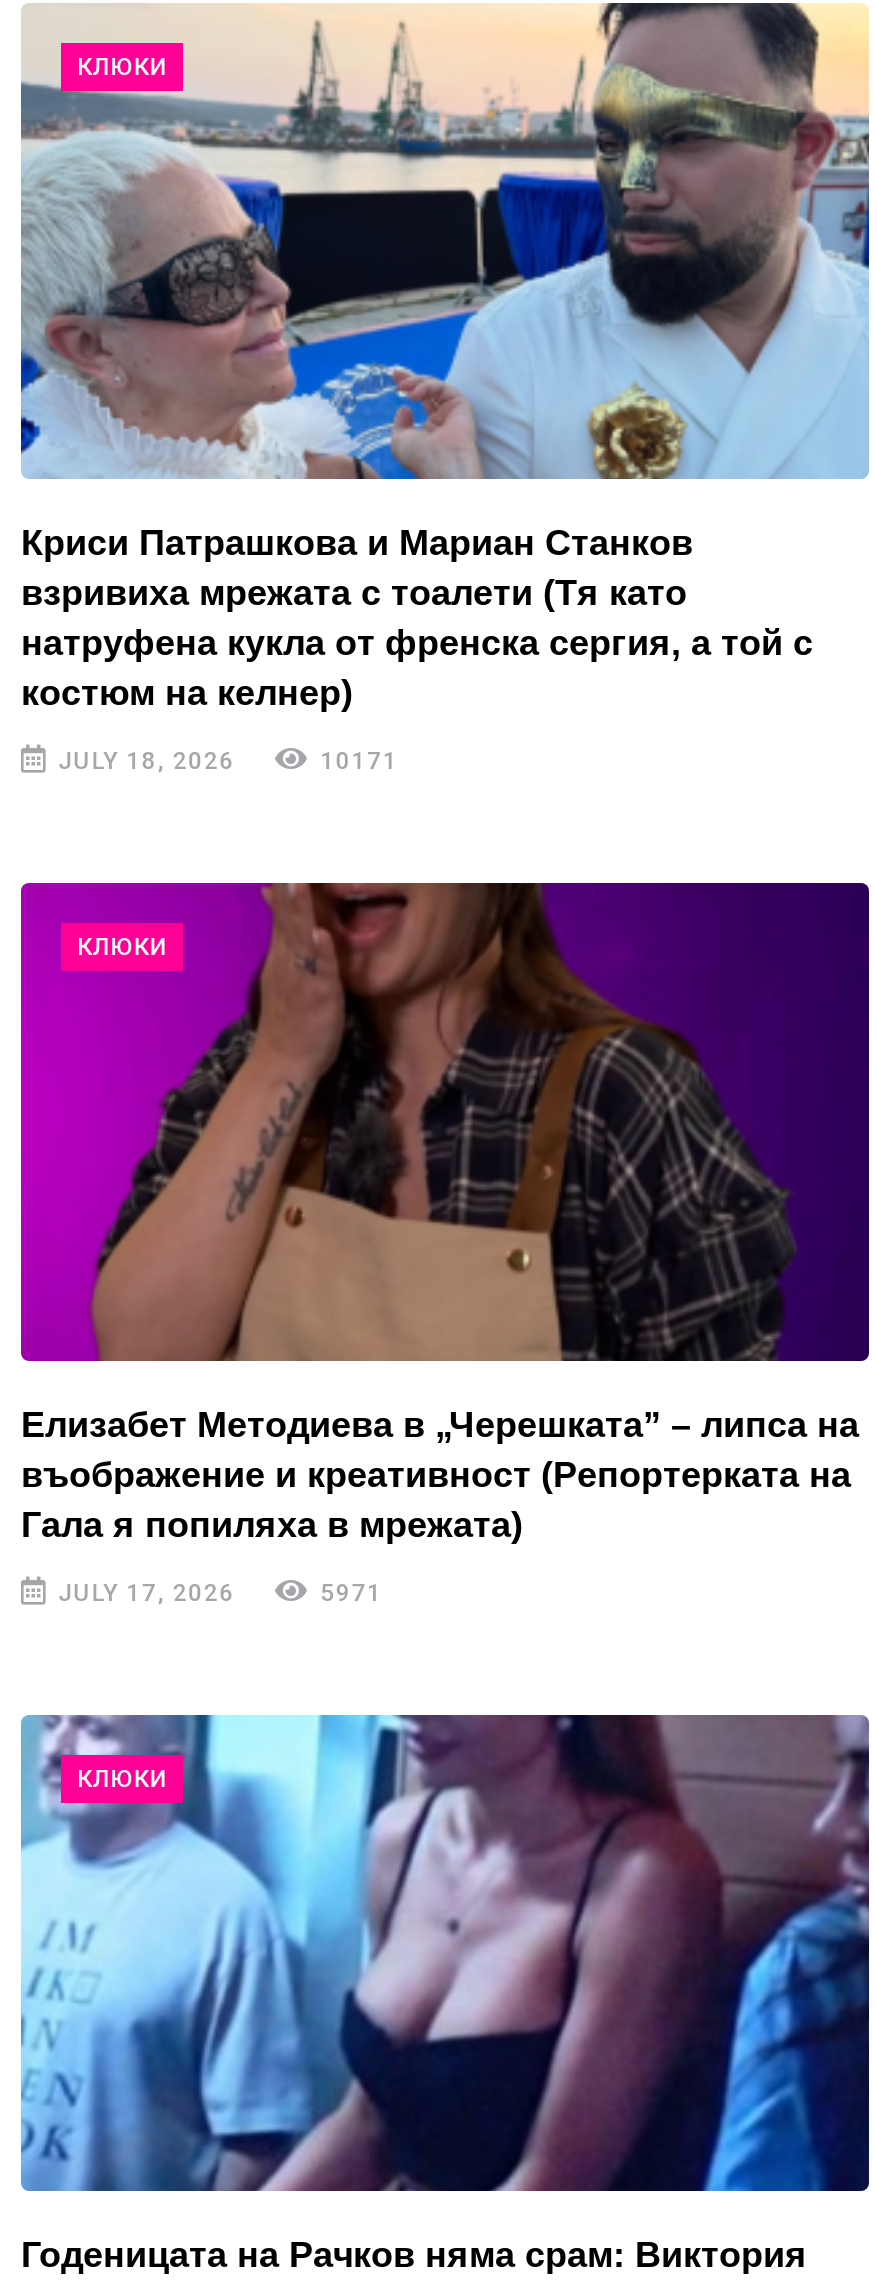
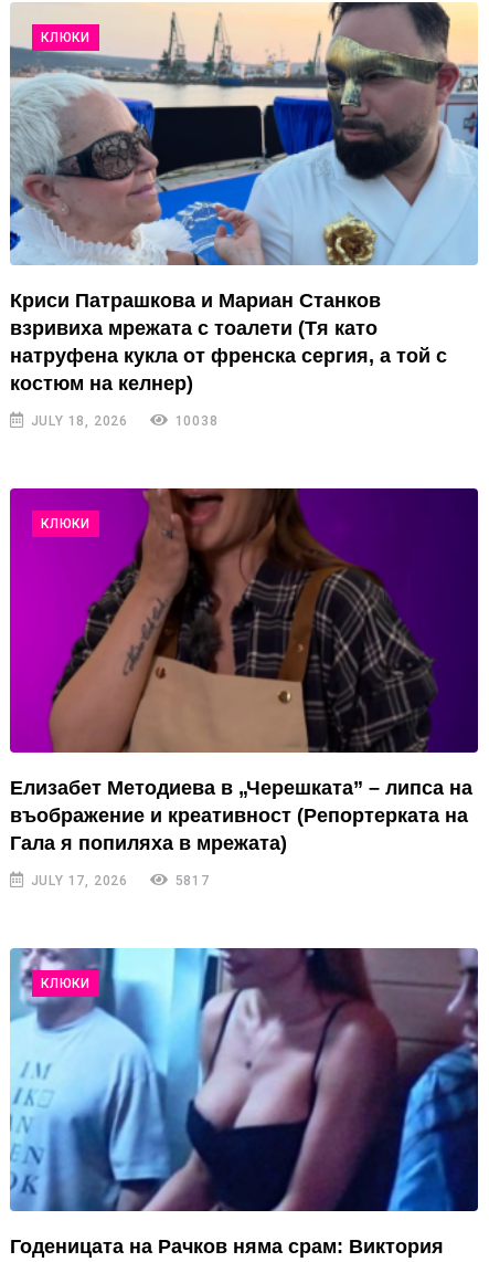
[313,748,398,776] 10171 -> [171,414,218,429] 10038
[313,1579,383,1607] 5971 -> [171,873,210,888] 5817

